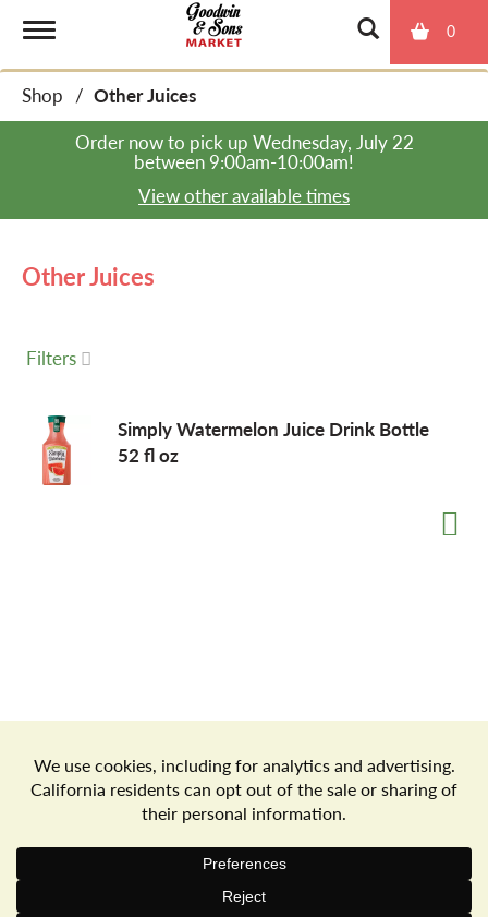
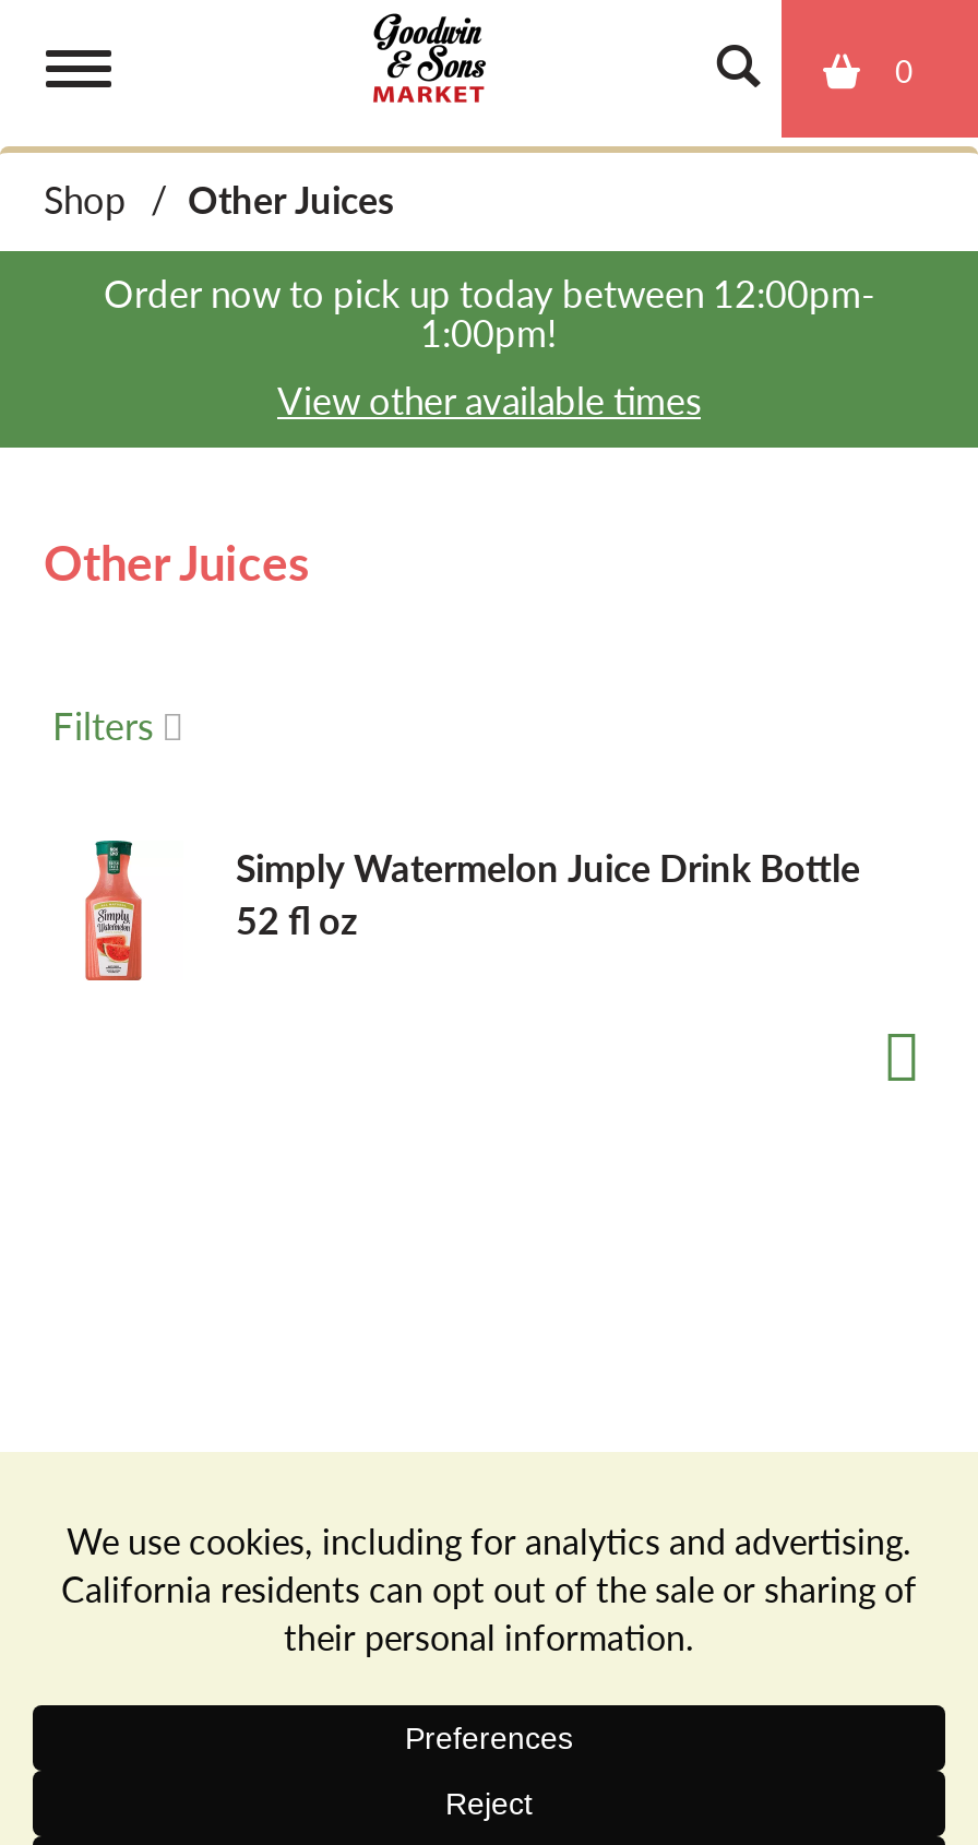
[75,129,413,174] Order now to pick up Wednesday, July 22 | between 9:00am-10:00am! -> [104,266,874,358] Order now to pick up today between 12:00pm- | 1:00pm!

